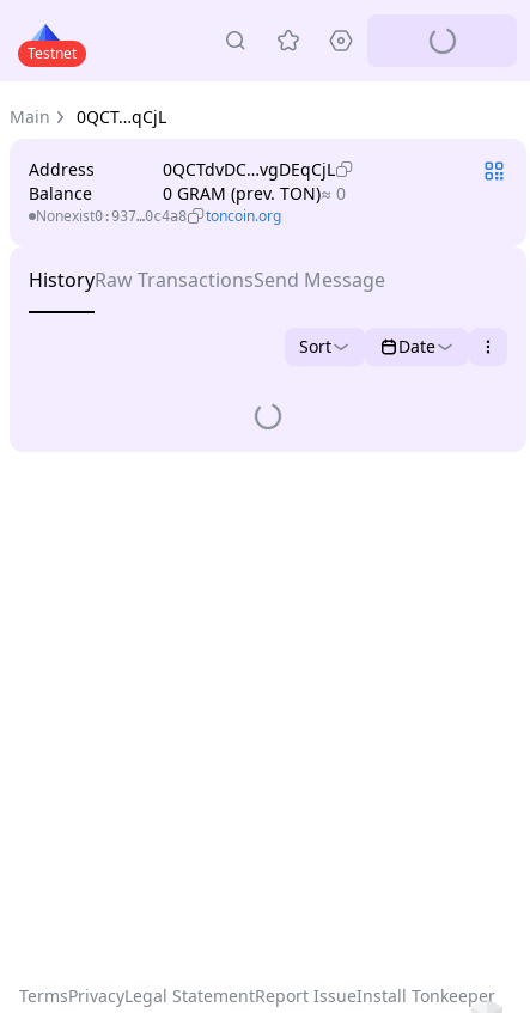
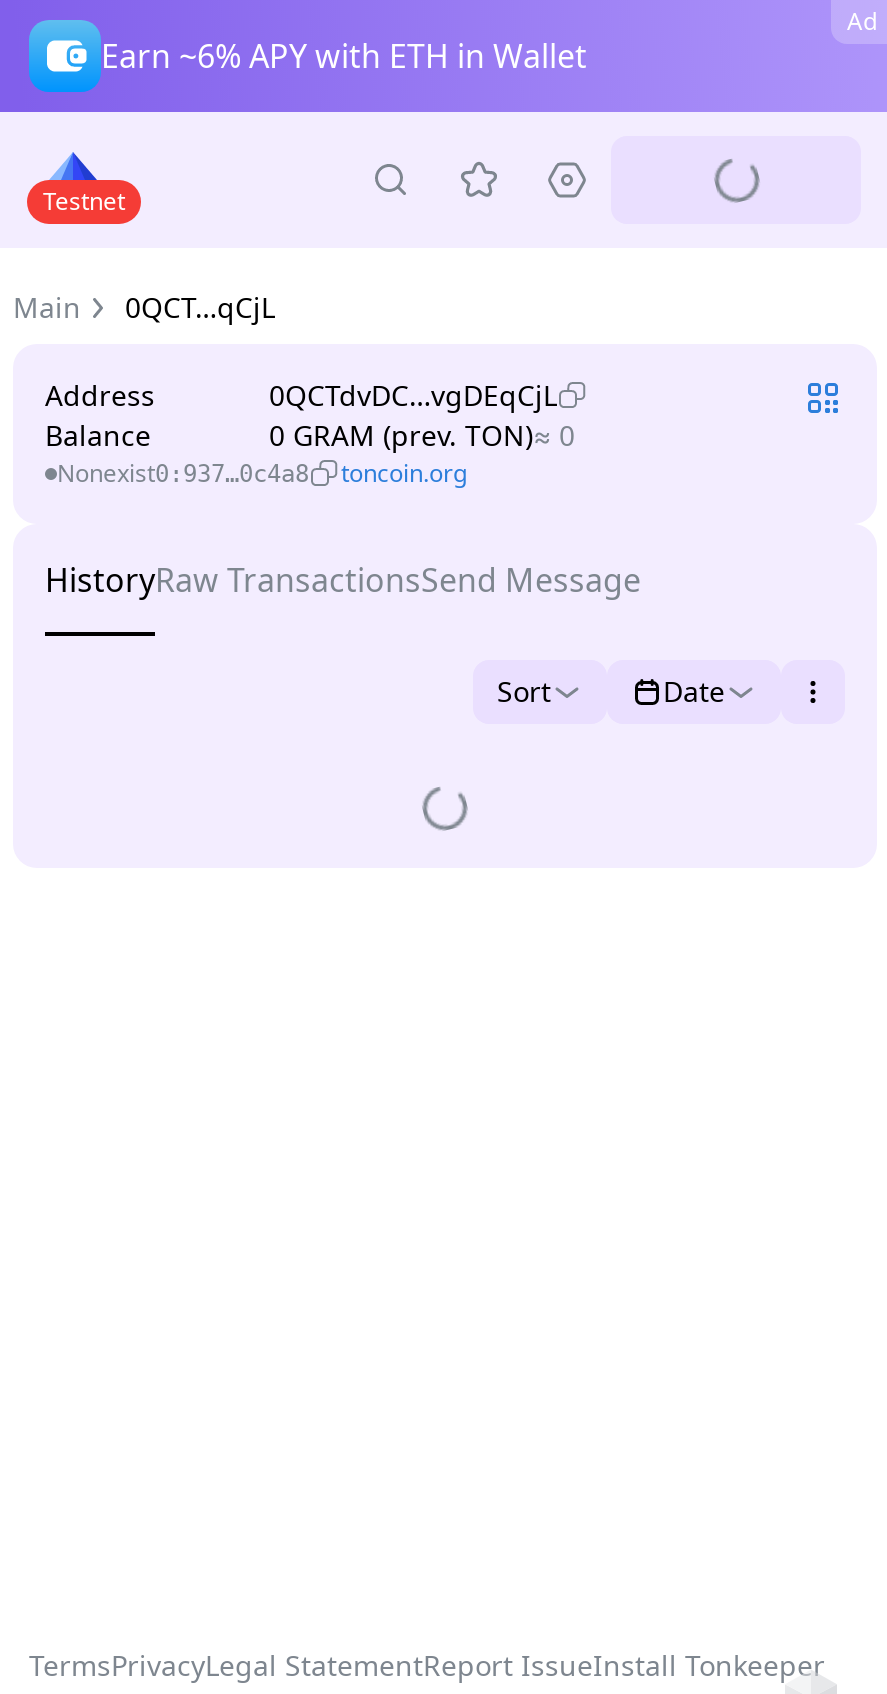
none -> [101,34,587,78] Earn ~6% APY with ETH in Wallet
none -> [847,4,877,38] Ad
moved [10,43,435,358] -> [13,184,725,710]: Testnet | Main | 0QCT…qCjL | ... | Sort | Date

